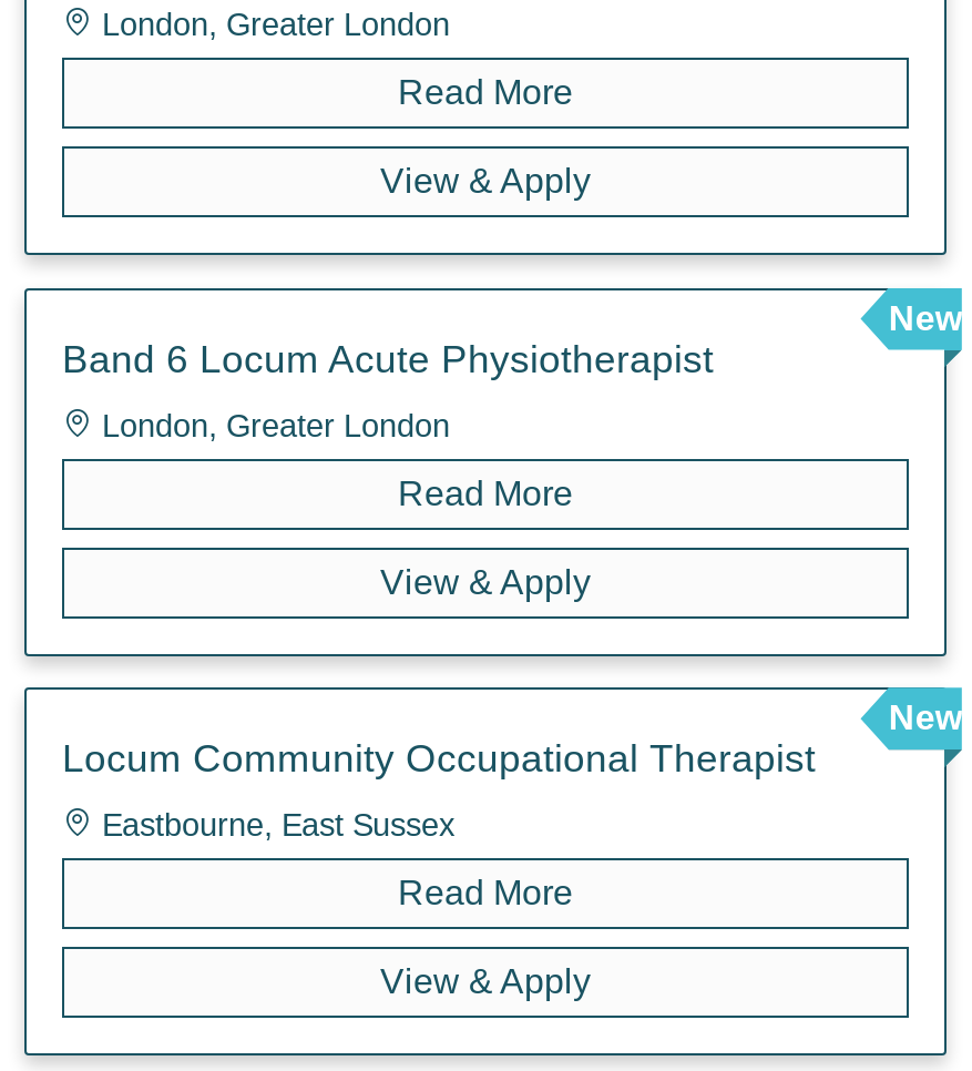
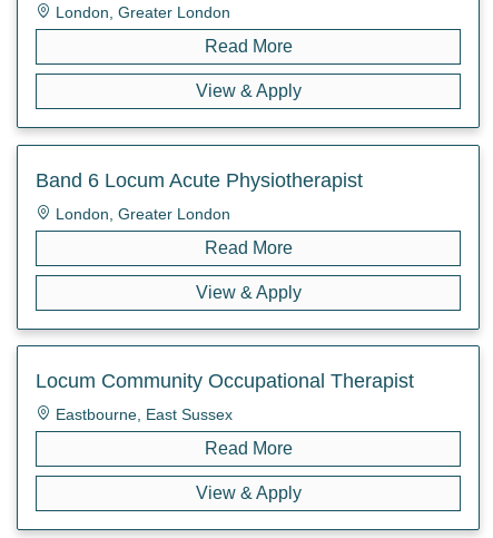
[889,299,962,337] New -> none
[889,699,962,736] New -> none

